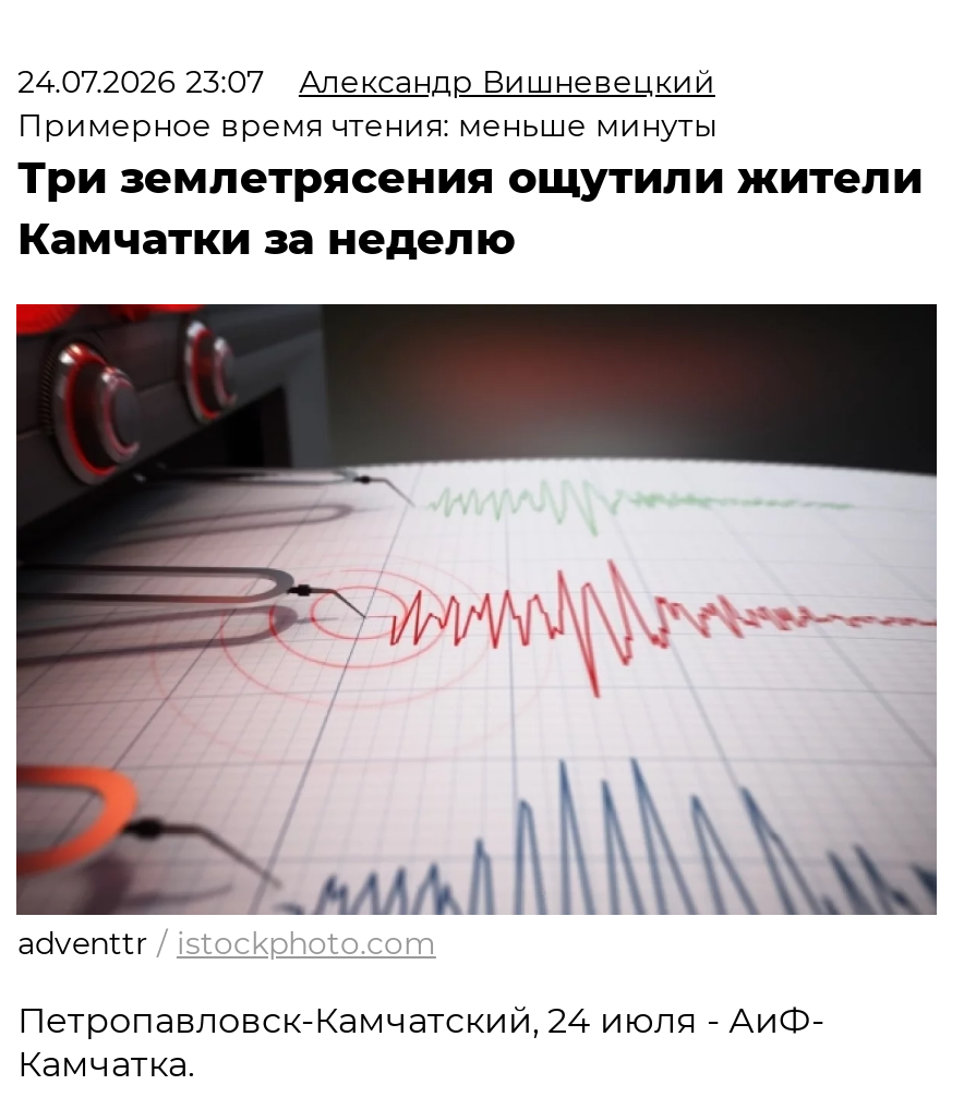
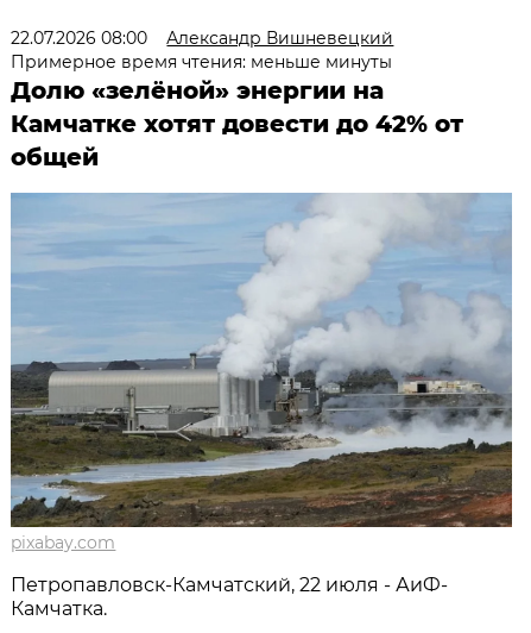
[17,62,715,101] 24.07.2026 23:07 Александр Вишневецкий -> [11,27,394,49] 22.07.2026 08:00 Александр Вишневецкий
[17,152,922,265] Три землетрясения ощутили жители | Камчатки за неделю -> [11,76,464,171] Долю «зелёной» энергии на | Камчатке хотят довести до 42% от | общей
[14,302,939,963] [image] | adventtr / istockphoto.com -> [11,192,513,554] [image] | pixabay.com
[17,1000,824,1041] Петропавловск-Камчатский, 24 июля - АиФ- -> [11,574,448,597] Петропавловск-Камчатский, 22 июля - АиФ-

